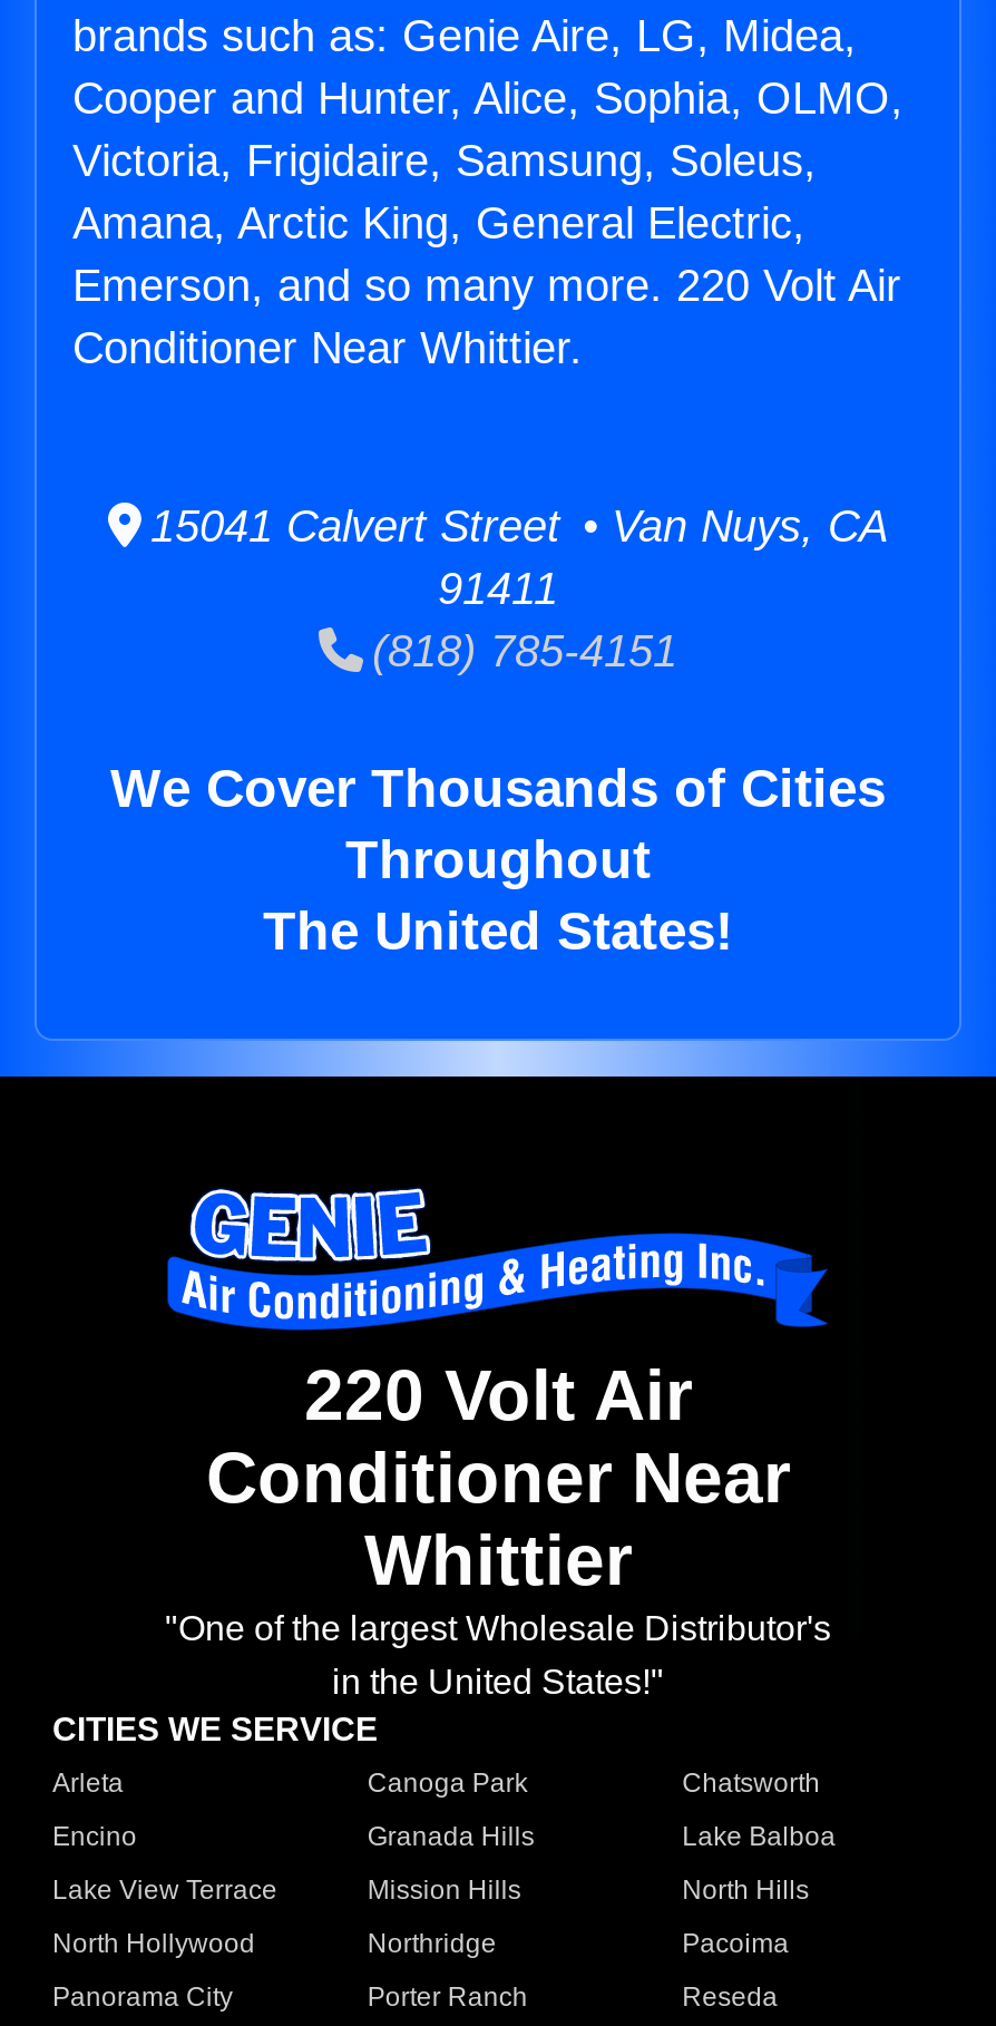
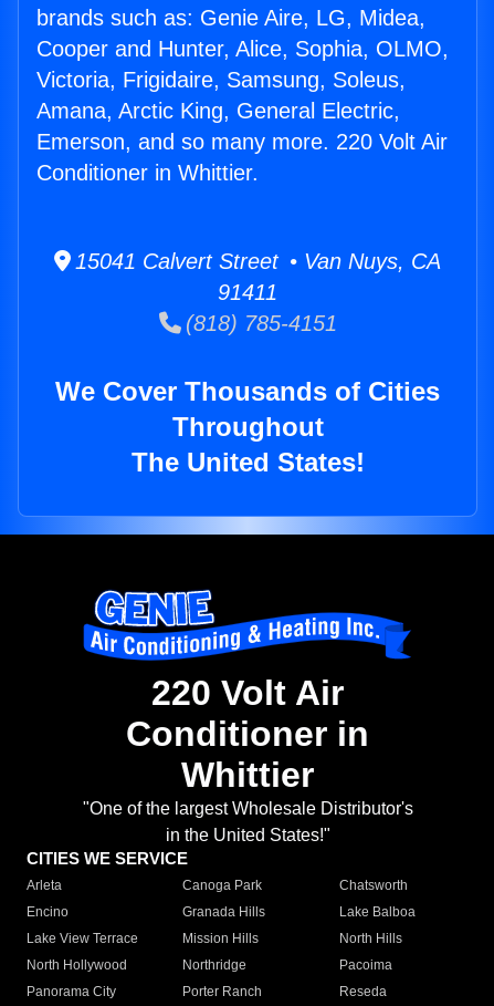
[72,323,583,372] Conditioner Near Whittier. -> [36,161,259,185] Conditioner in Whittier.
[206,1438,790,1518] Conditioner Near -> [126,714,369,754] Conditioner in

